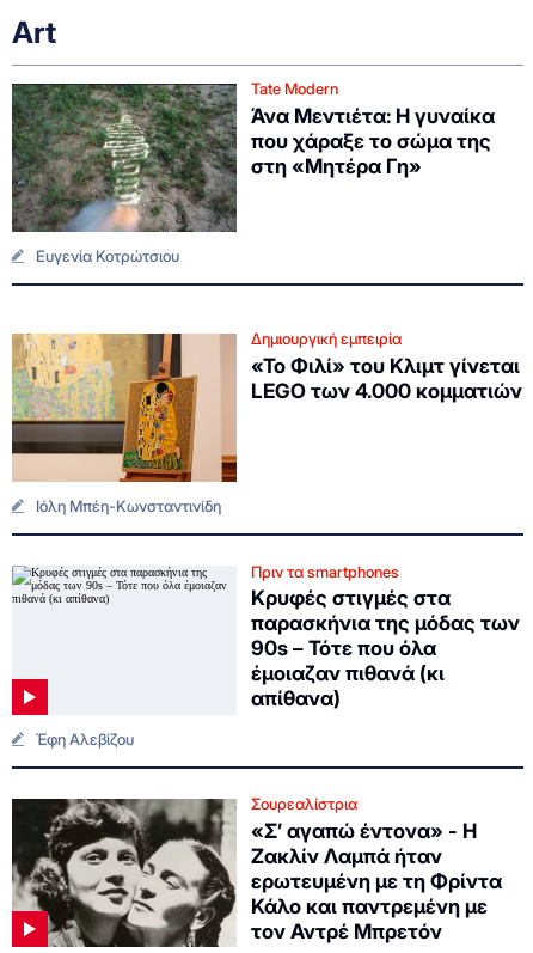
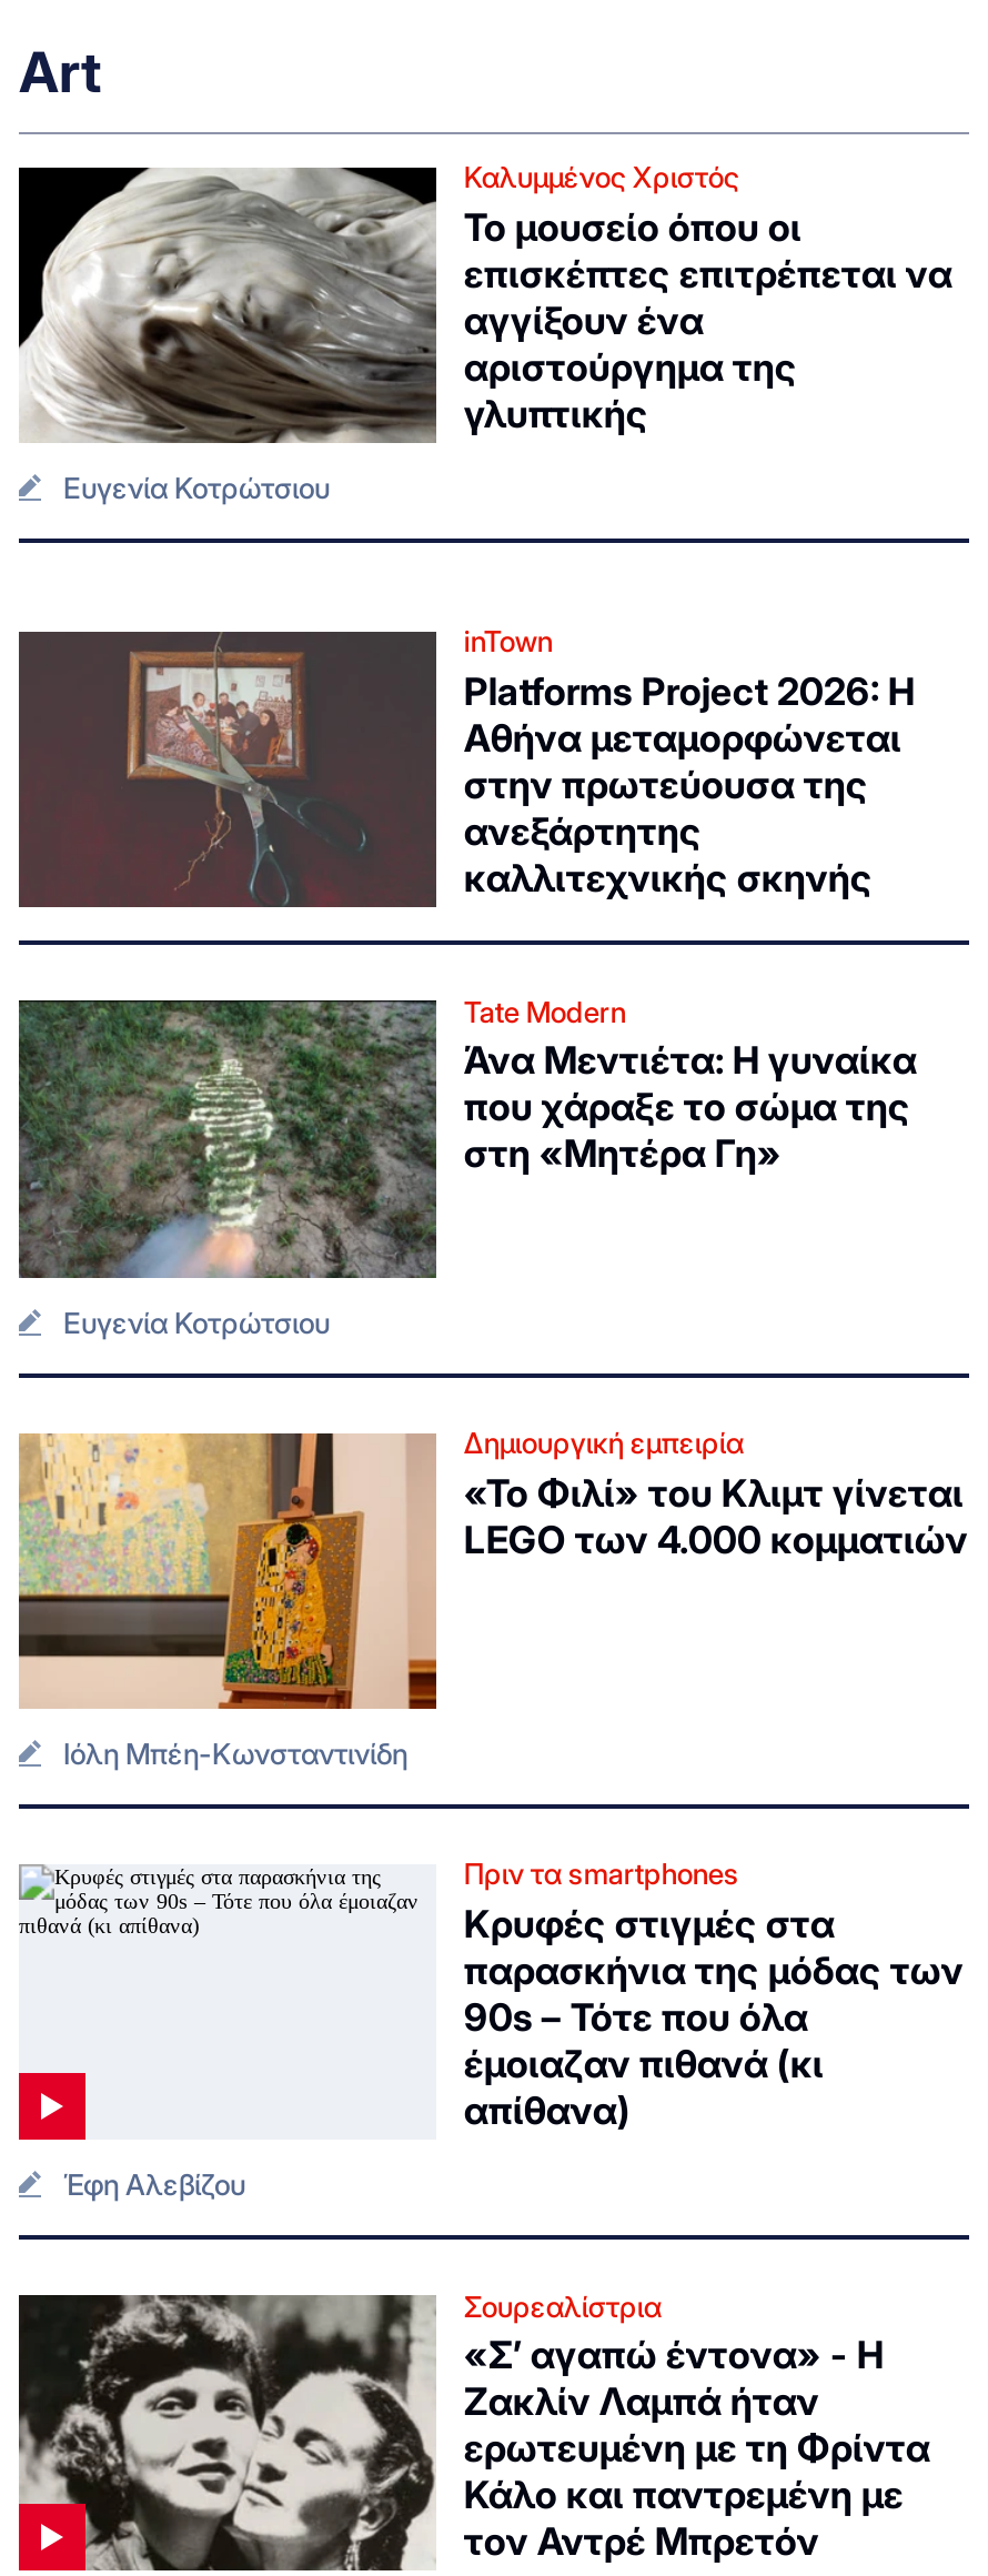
none -> [17,159,952,505] [image] | Καλυμμένος Χριστός | Το μουσείο όπου οι | επισκέπτες επιτρέπεται να | αγγίξουν ένα | αριστούργημα της | γλυπτικής | Ευγενία Κοτρώτσιου
none -> [17,624,914,909] [image] | inTown | Platforms Project 2026: Η | Αθήνα μεταμορφώνεται | στην πρωτεύουσα της | ανεξάρτητης | καλλιτεχνικής σκηνής
moved [10,81,422,234] -> [14,998,781,1282]: [image] | στη «Μητέρα Γη»

